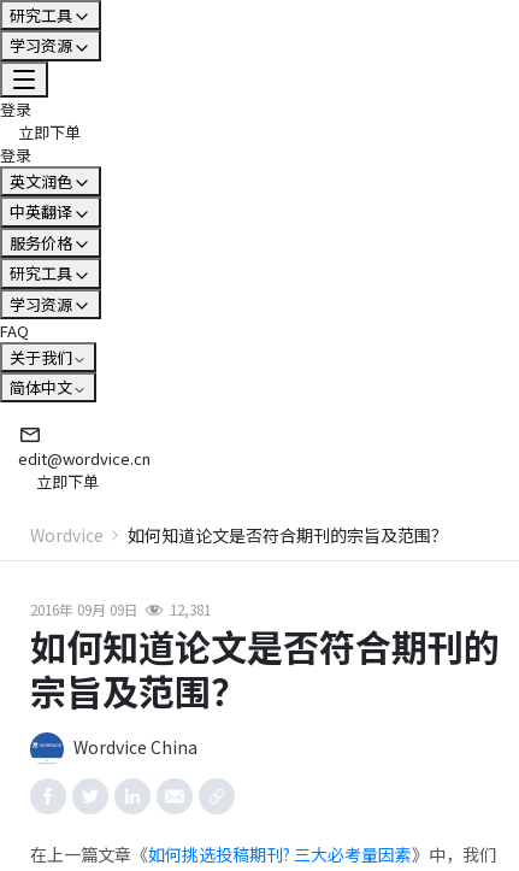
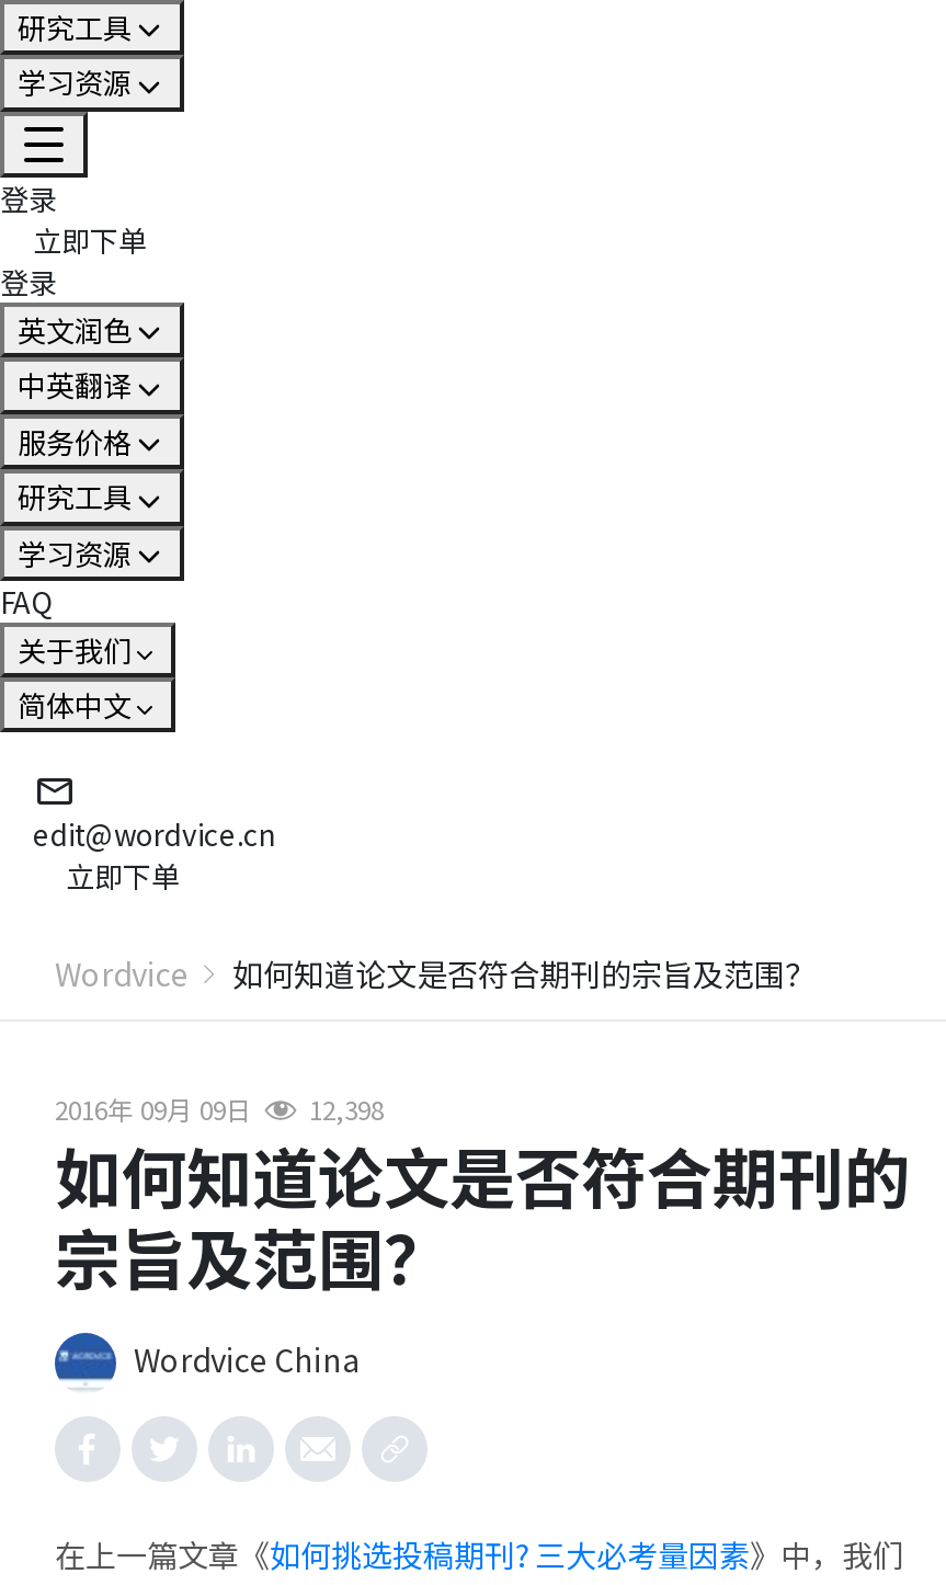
[30,598,211,619] 2016年 09月 09日 12,381 -> [55,1089,384,1126] 2016年 09月 09日 12,398

